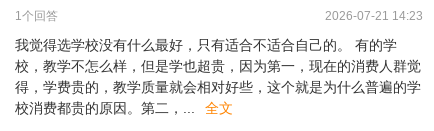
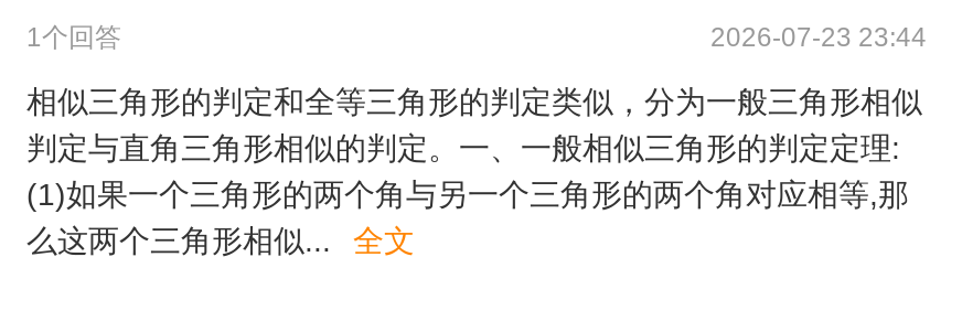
[325,9,423,23] 2026-07-21 14:23 -> [710,22,927,53] 2026-07-23 23:44
[15,37,421,116] 我觉得选学校没有什么最好，只有适合不适合自己的。 有的学 | 校，教学不怎么样，但是学也超贵，因为第一，现在的消费人群觉 | 得，学费贵的，教学质量就会相对好些，这个就是为什么普遍的学 | 校消费都贵的原因。第二，... -> [26,84,922,258] 相似三角形的判定和全等三角形的判定类似，分为一般三角形相似 | 判定与直角三角形相似的判定。一、一般相似三角形的判定定理: | (1)如果一个三角形的两个角与另一个三角形的两个角对应相等,那 | 么这两个三角形相似...

